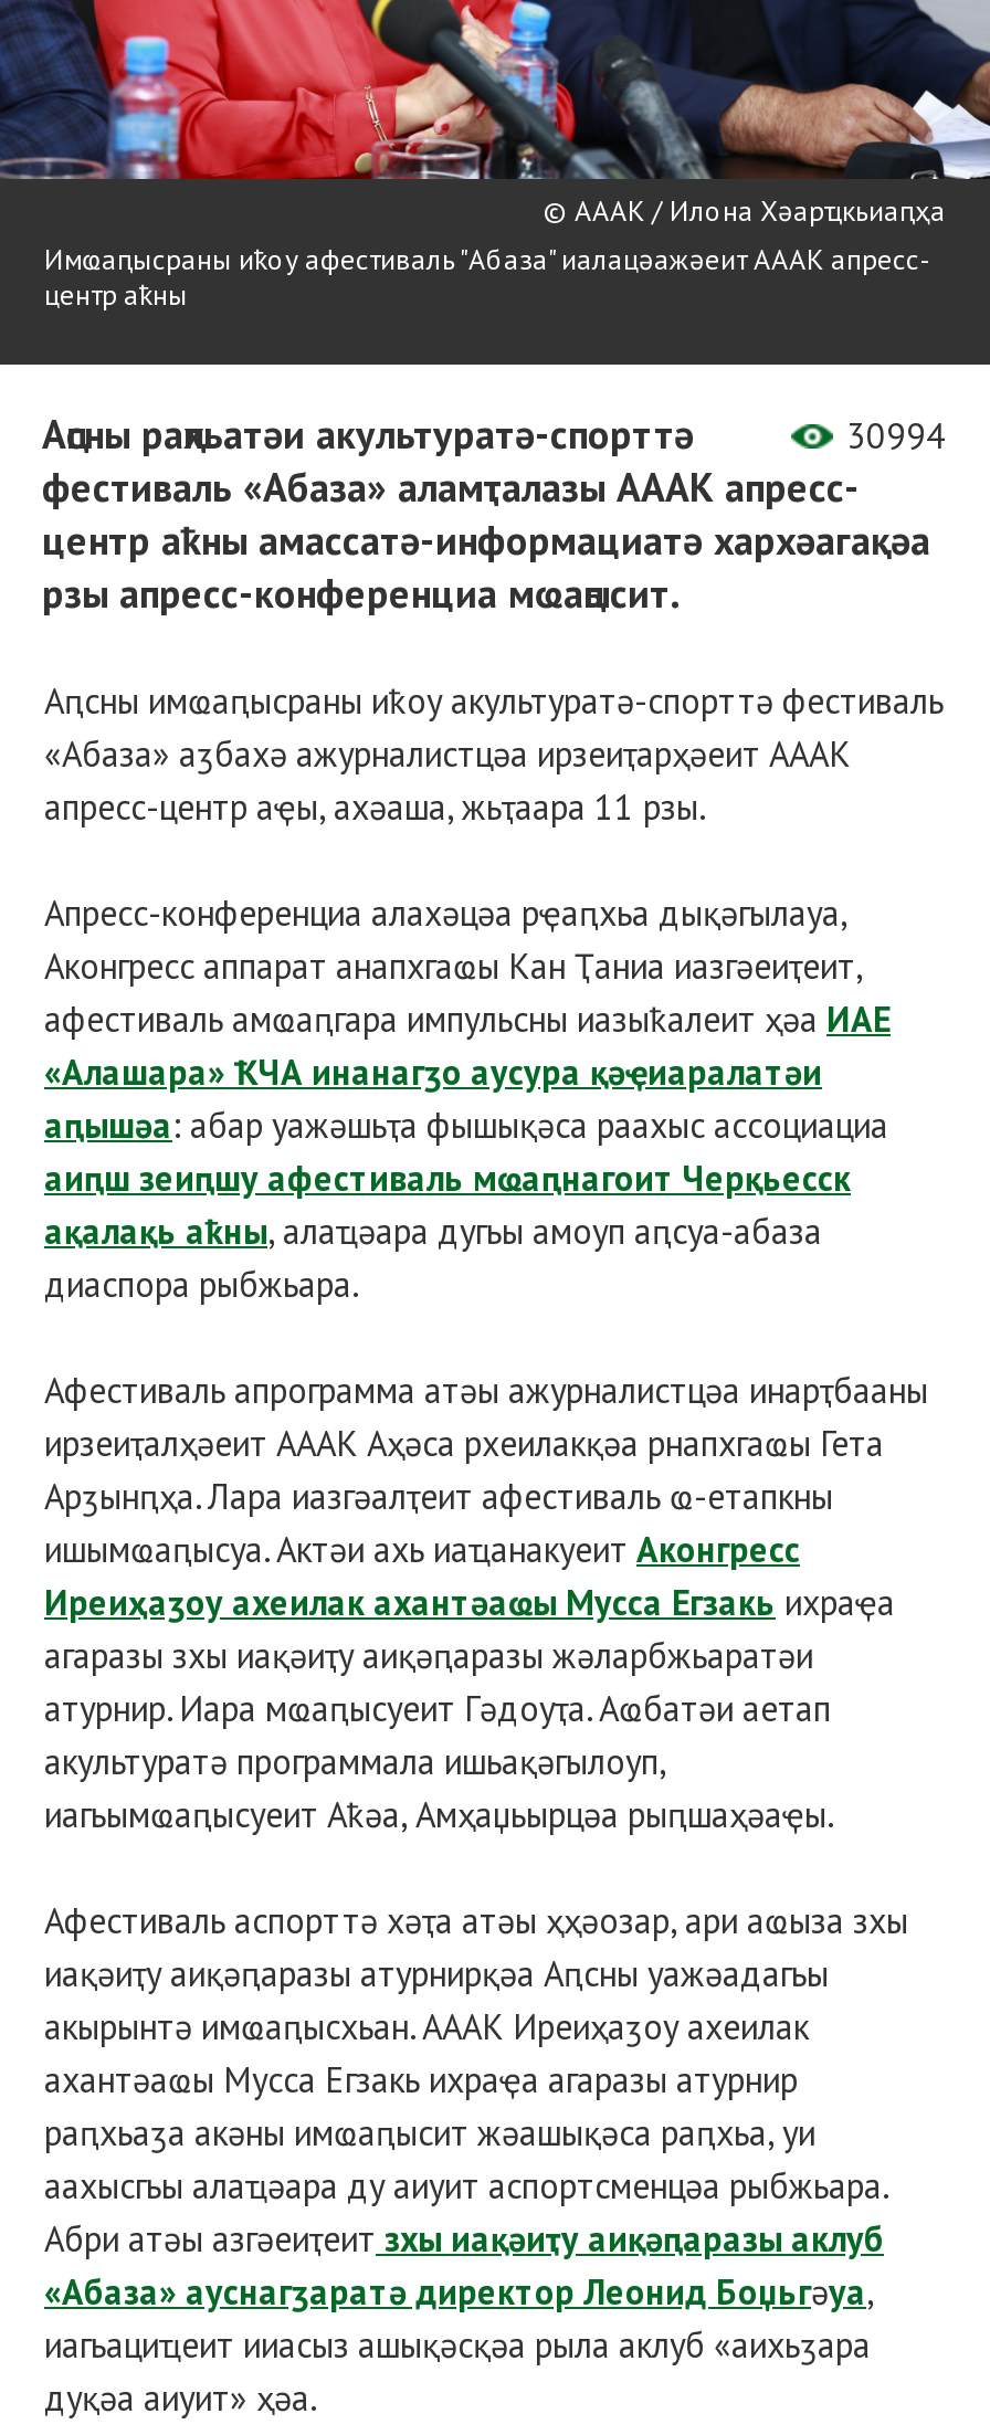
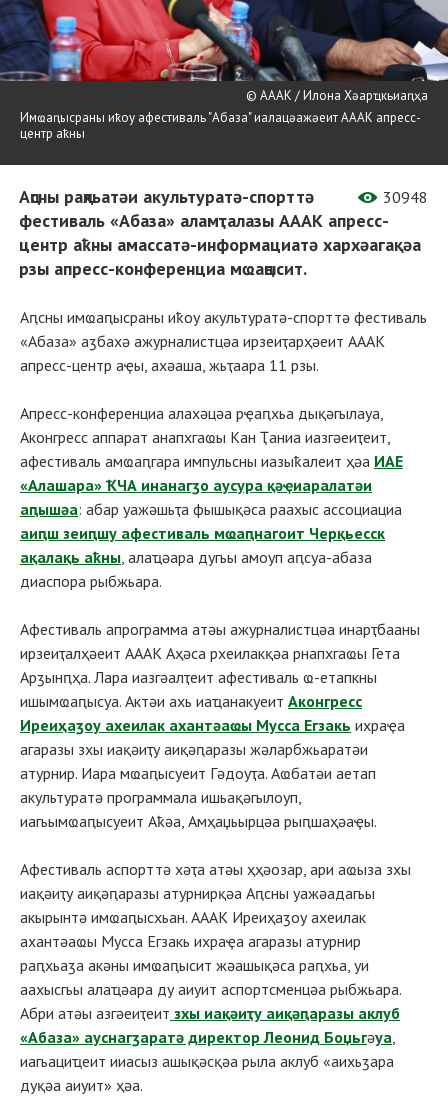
[846,413,946,457] 30994 -> [383,187,428,207] 30948

